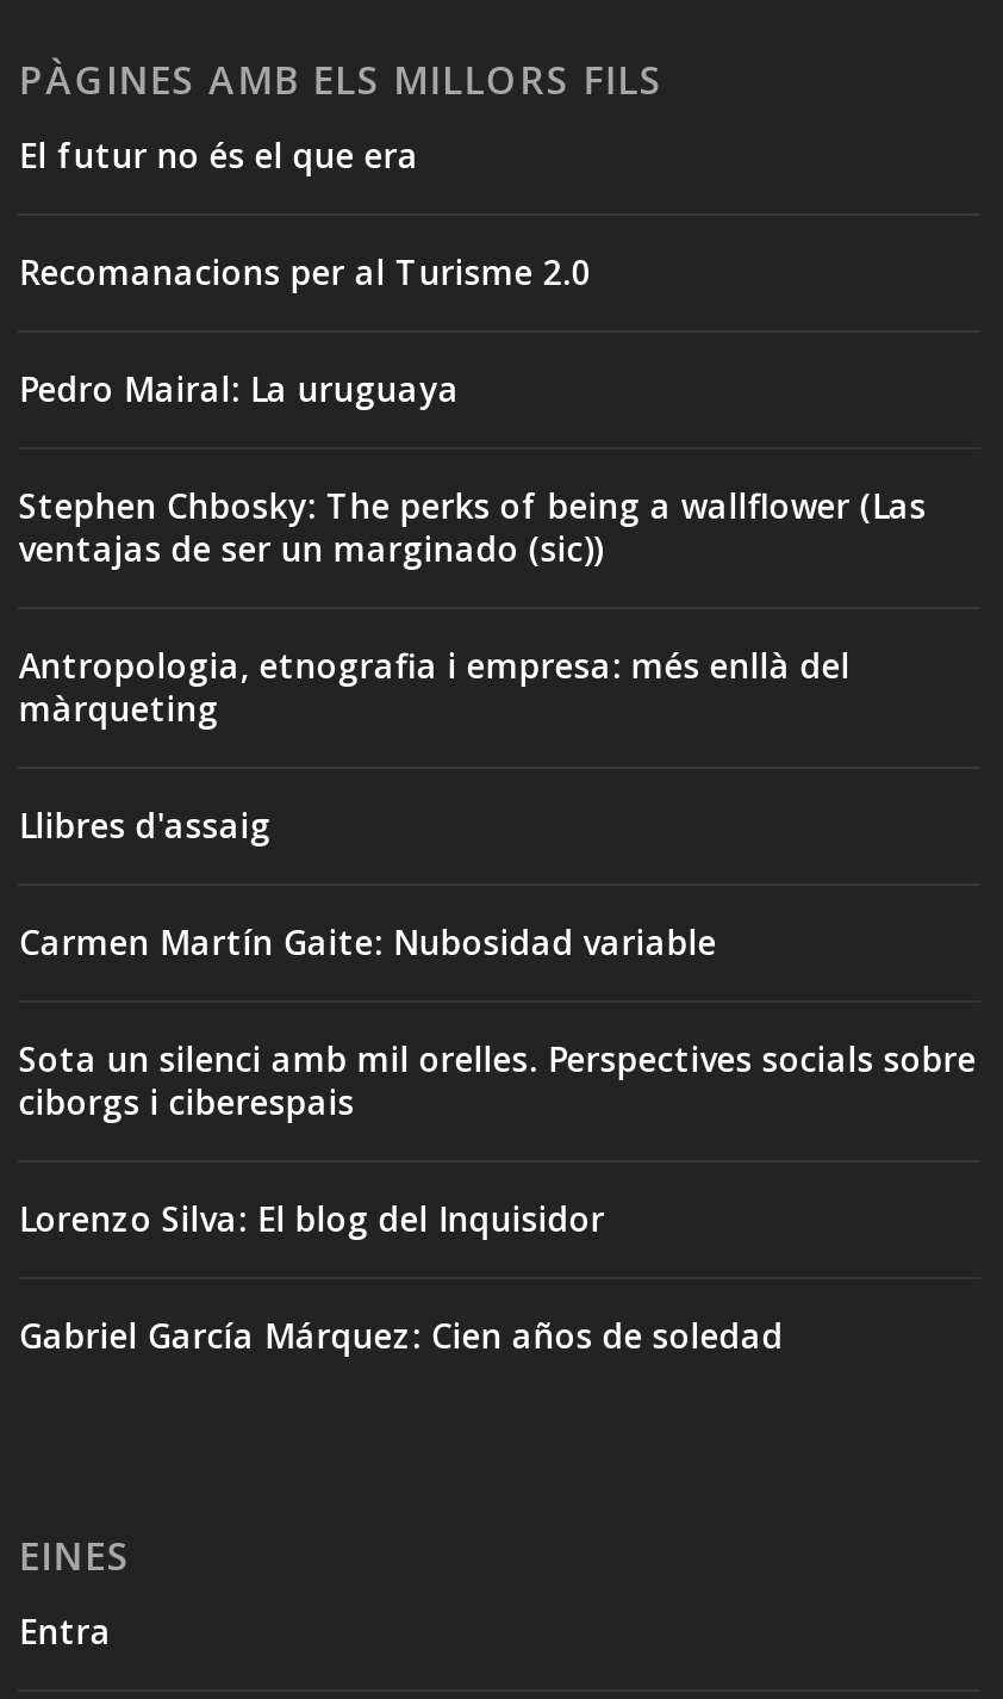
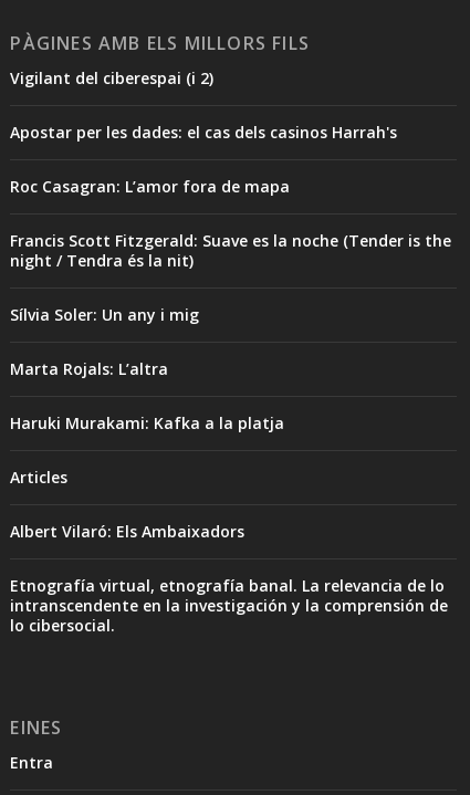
[19,132,419,177] El futur no és el que era -> [10,68,214,89] Vigilant del ciberespai (i 2)
[19,249,591,294] Recomanacions per al Turisme 2.0 -> [10,122,397,143] Apostar per les dades: el cas dels casinos Harrah's
[19,366,460,411] Pedro Mairal: La uruguaya -> [10,176,290,197] Roc Casagran: L’amor fora de mapa
[19,483,927,571] Stephen Chbosky: The perks of being a wallflower (Las | ventajas de ser un marginado (sic)) -> [10,230,452,271] Francis Scott Fitzgerald: Suave es la noche (Tender is the | night / Tendra és la nit)
[19,642,850,731] Antropologia, etnografia i empresa: més enllà del | màrqueting -> [10,305,200,326] Sílvia Soler: Un any i mig
[19,802,271,847] Llibres d'assaig -> [10,359,169,380] Marta Rojals: L’altra
[19,919,717,964] Carmen Martín Gaite: Nubosidad variable -> [10,413,285,434] Haruki Murakami: Kafka a la platja
[19,1036,977,1124] Sota un silenci amb mil orelles. Perspectives socials sobre | ciborgs i ciberespais -> [10,467,68,488] Articles
[19,1196,605,1241] Lorenzo Silva: El blog del Inquisidor -> [10,521,245,542] Albert Vilaró: Els Ambaixadors
[19,1312,784,1358] Gabriel García Márquez: Cien años de soledad -> [10,575,448,636] Etnografía virtual, etnografía banal. La relevancia de lo | intranscendente en la investigación y la comprensión de | lo cibersocial.

